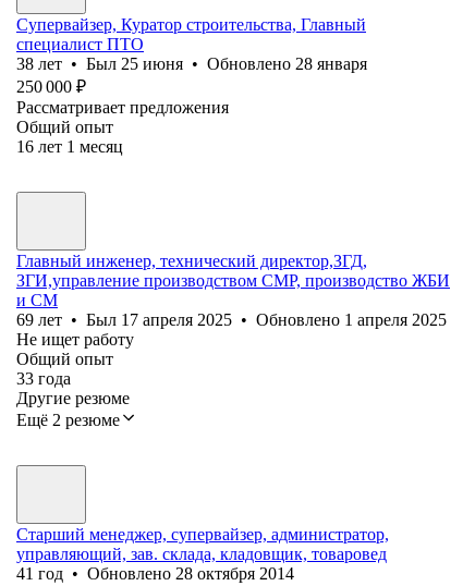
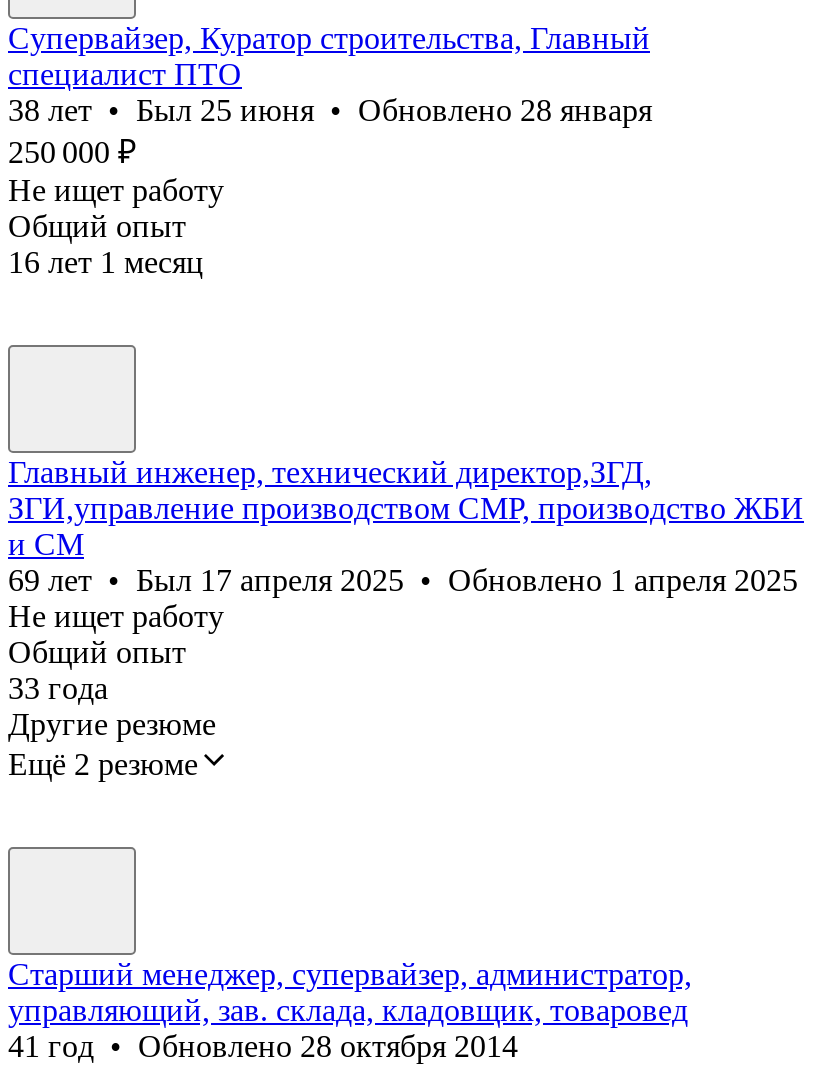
[16,98,229,116] Рассматривает предложения -> [8,173,224,207] Не ищет работу

